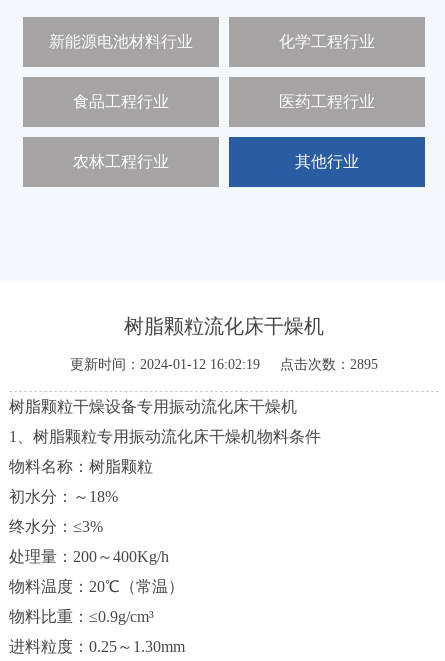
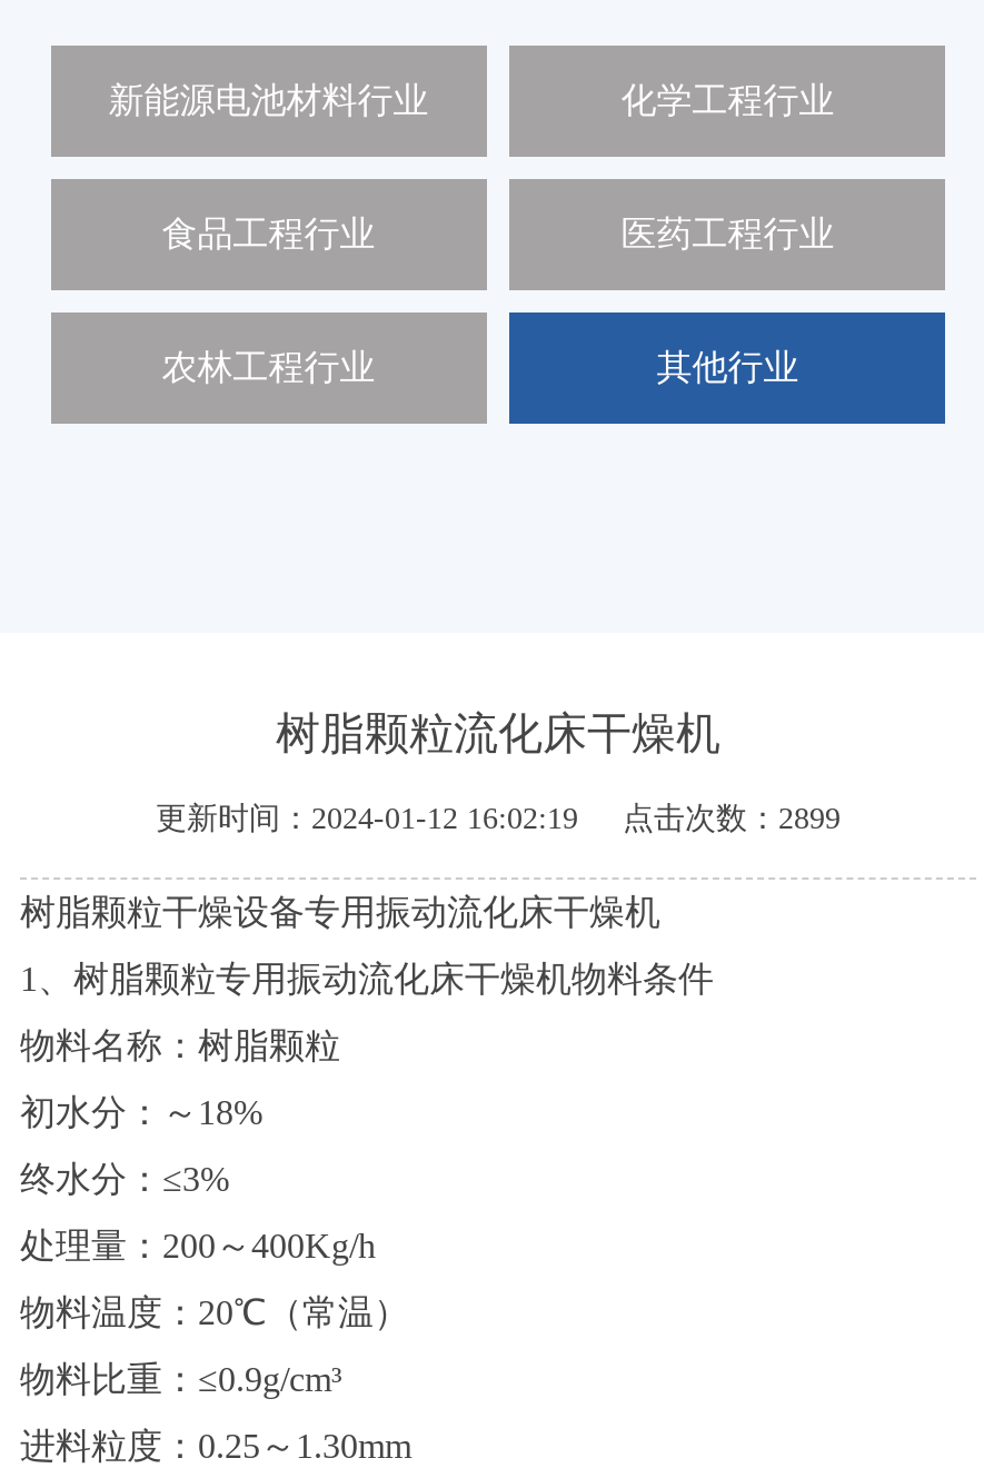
[70,357,378,372] 更新时间：2024-01-12 16:02:19 点击次数：2895 -> [156,802,841,835] 更新时间：2024-01-12 16:02:19 点击次数：2899

